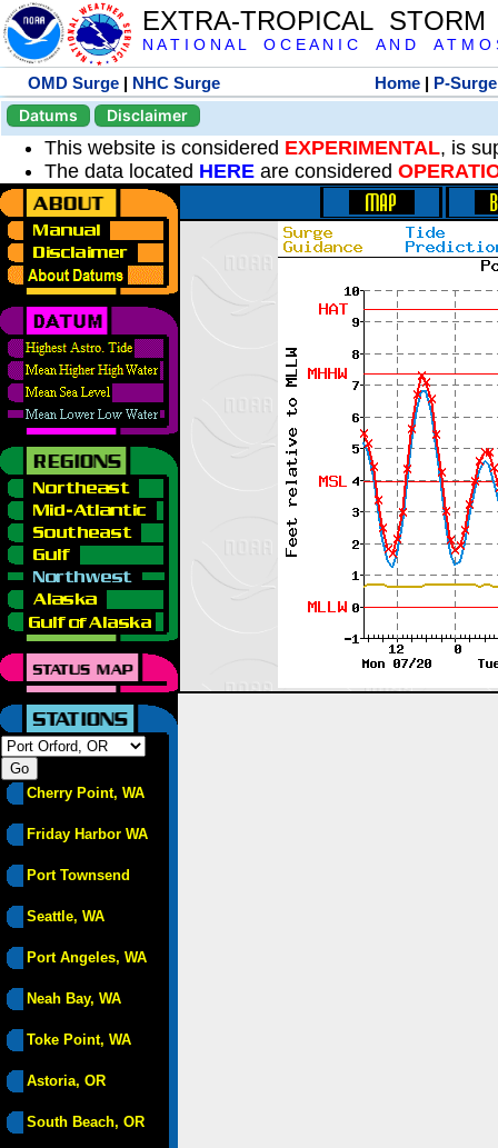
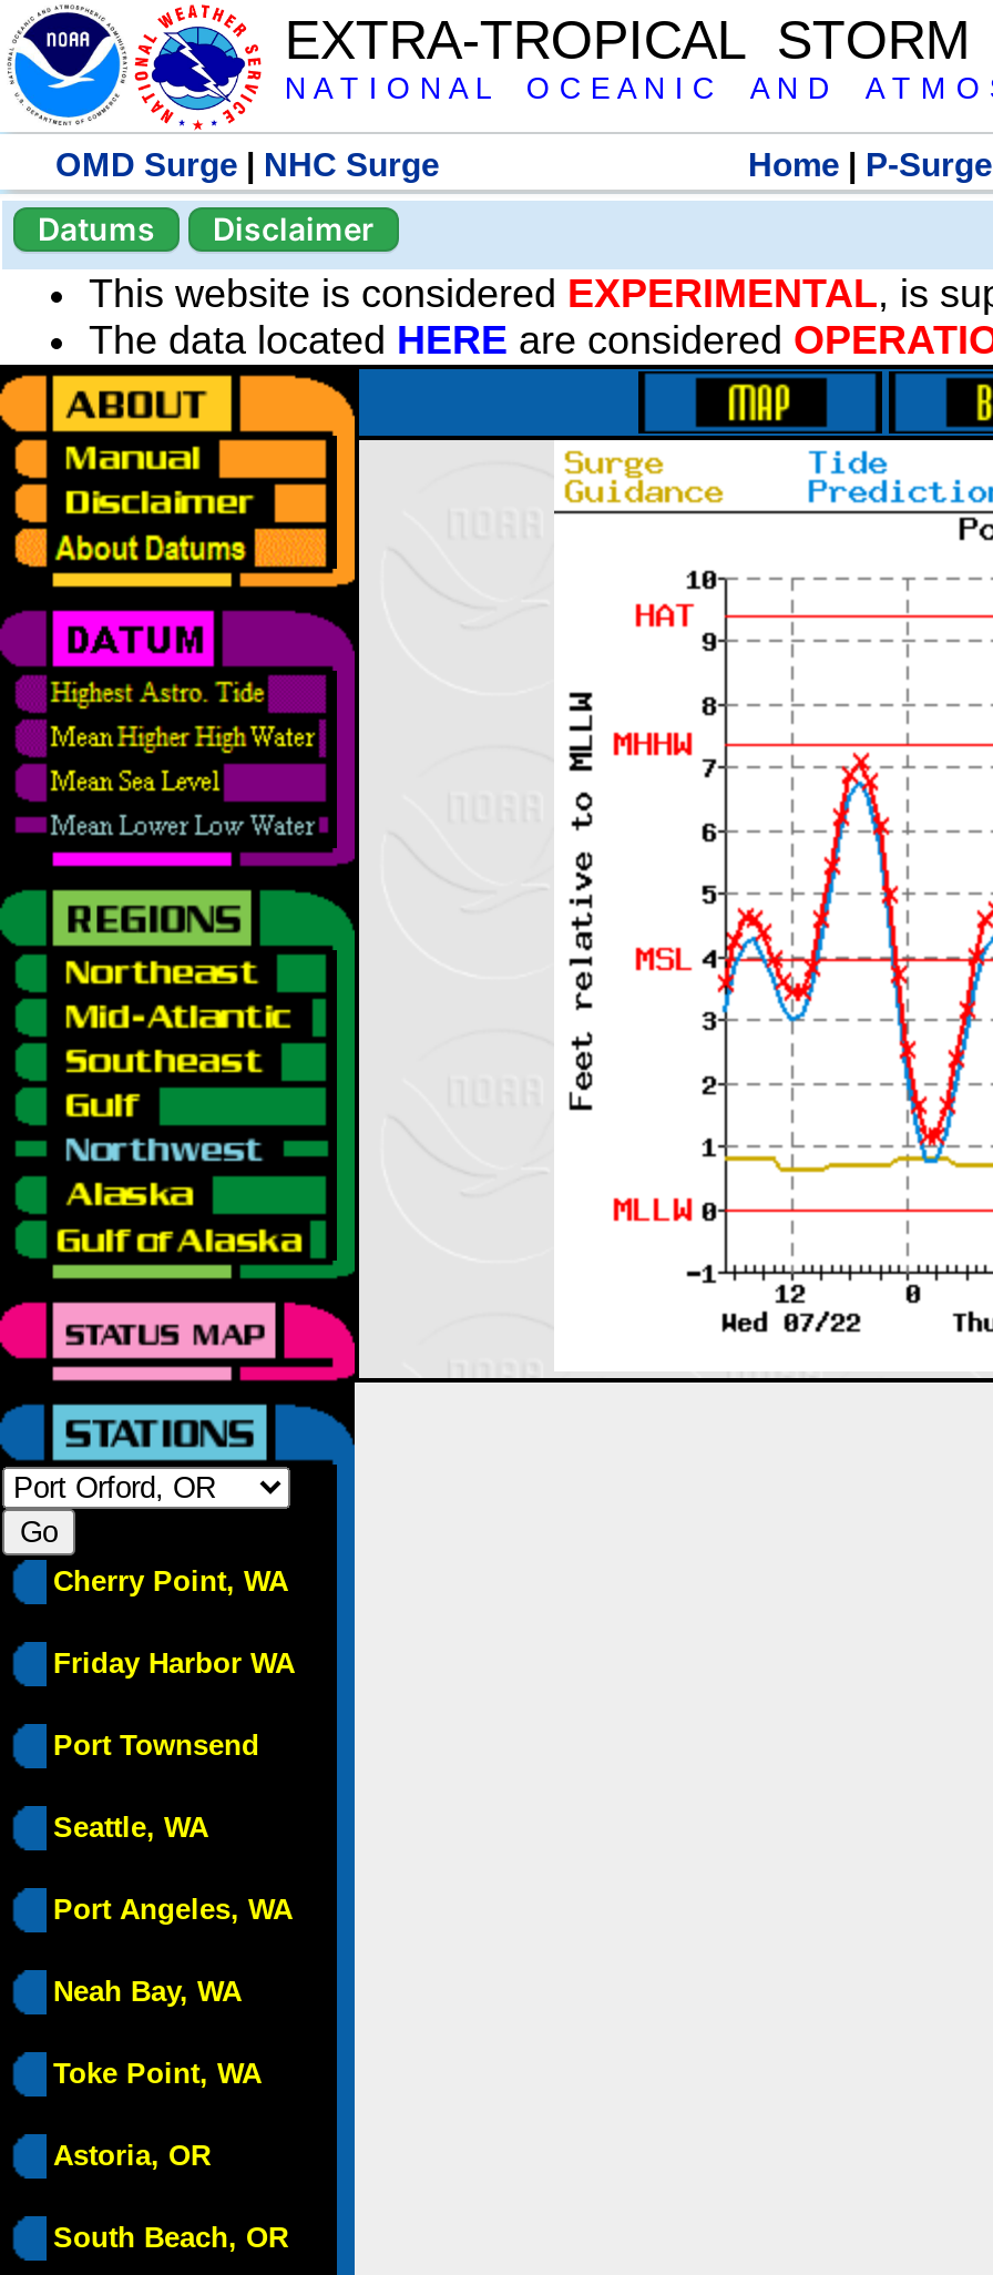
[359,371,495,589] [image] -> [716,746,986,1172] [image]

